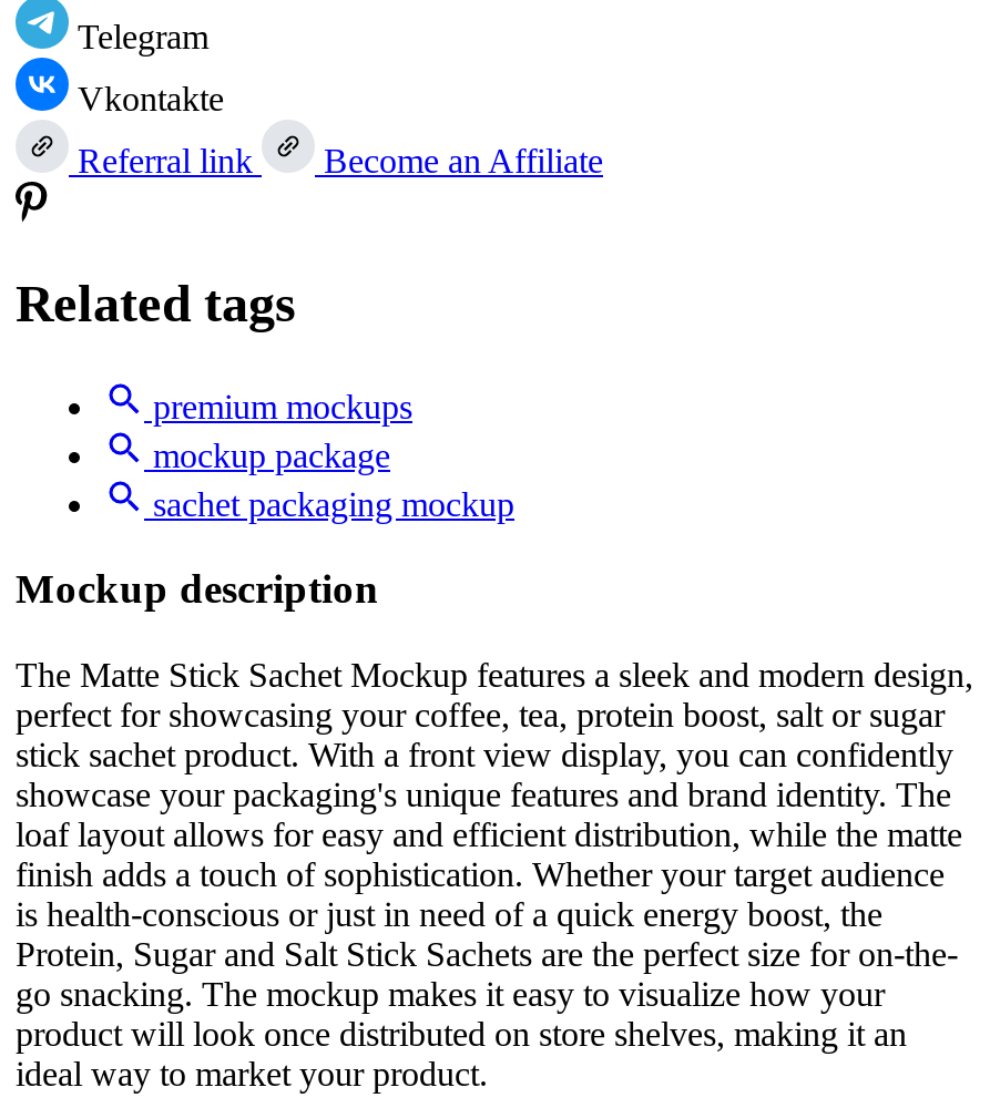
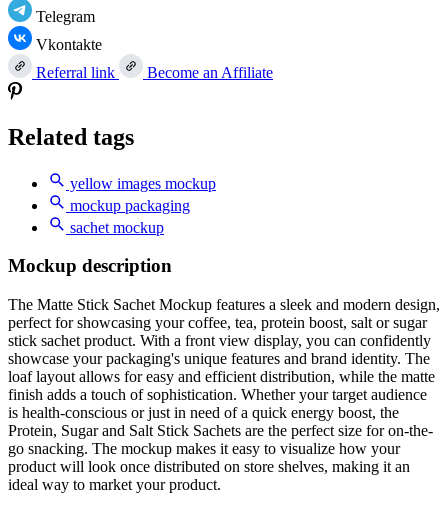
[144,387,514,522] premium mockups | mockup package | sachet packaging mockup -> [66,175,216,236] yellow images mockup | mockup packaging | sachet mockup

